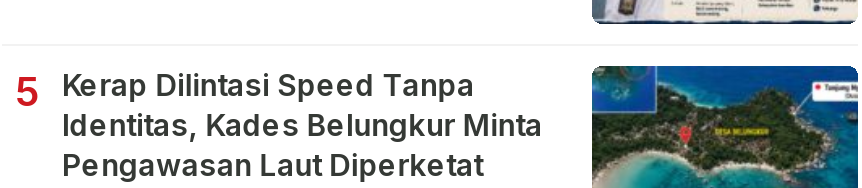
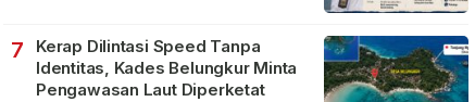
[15,65,475,115] 5 Kerap Dilintasi Speed Tanpa -> [10,35,260,62] 7 Kerap Dilintasi Speed Tanpa

